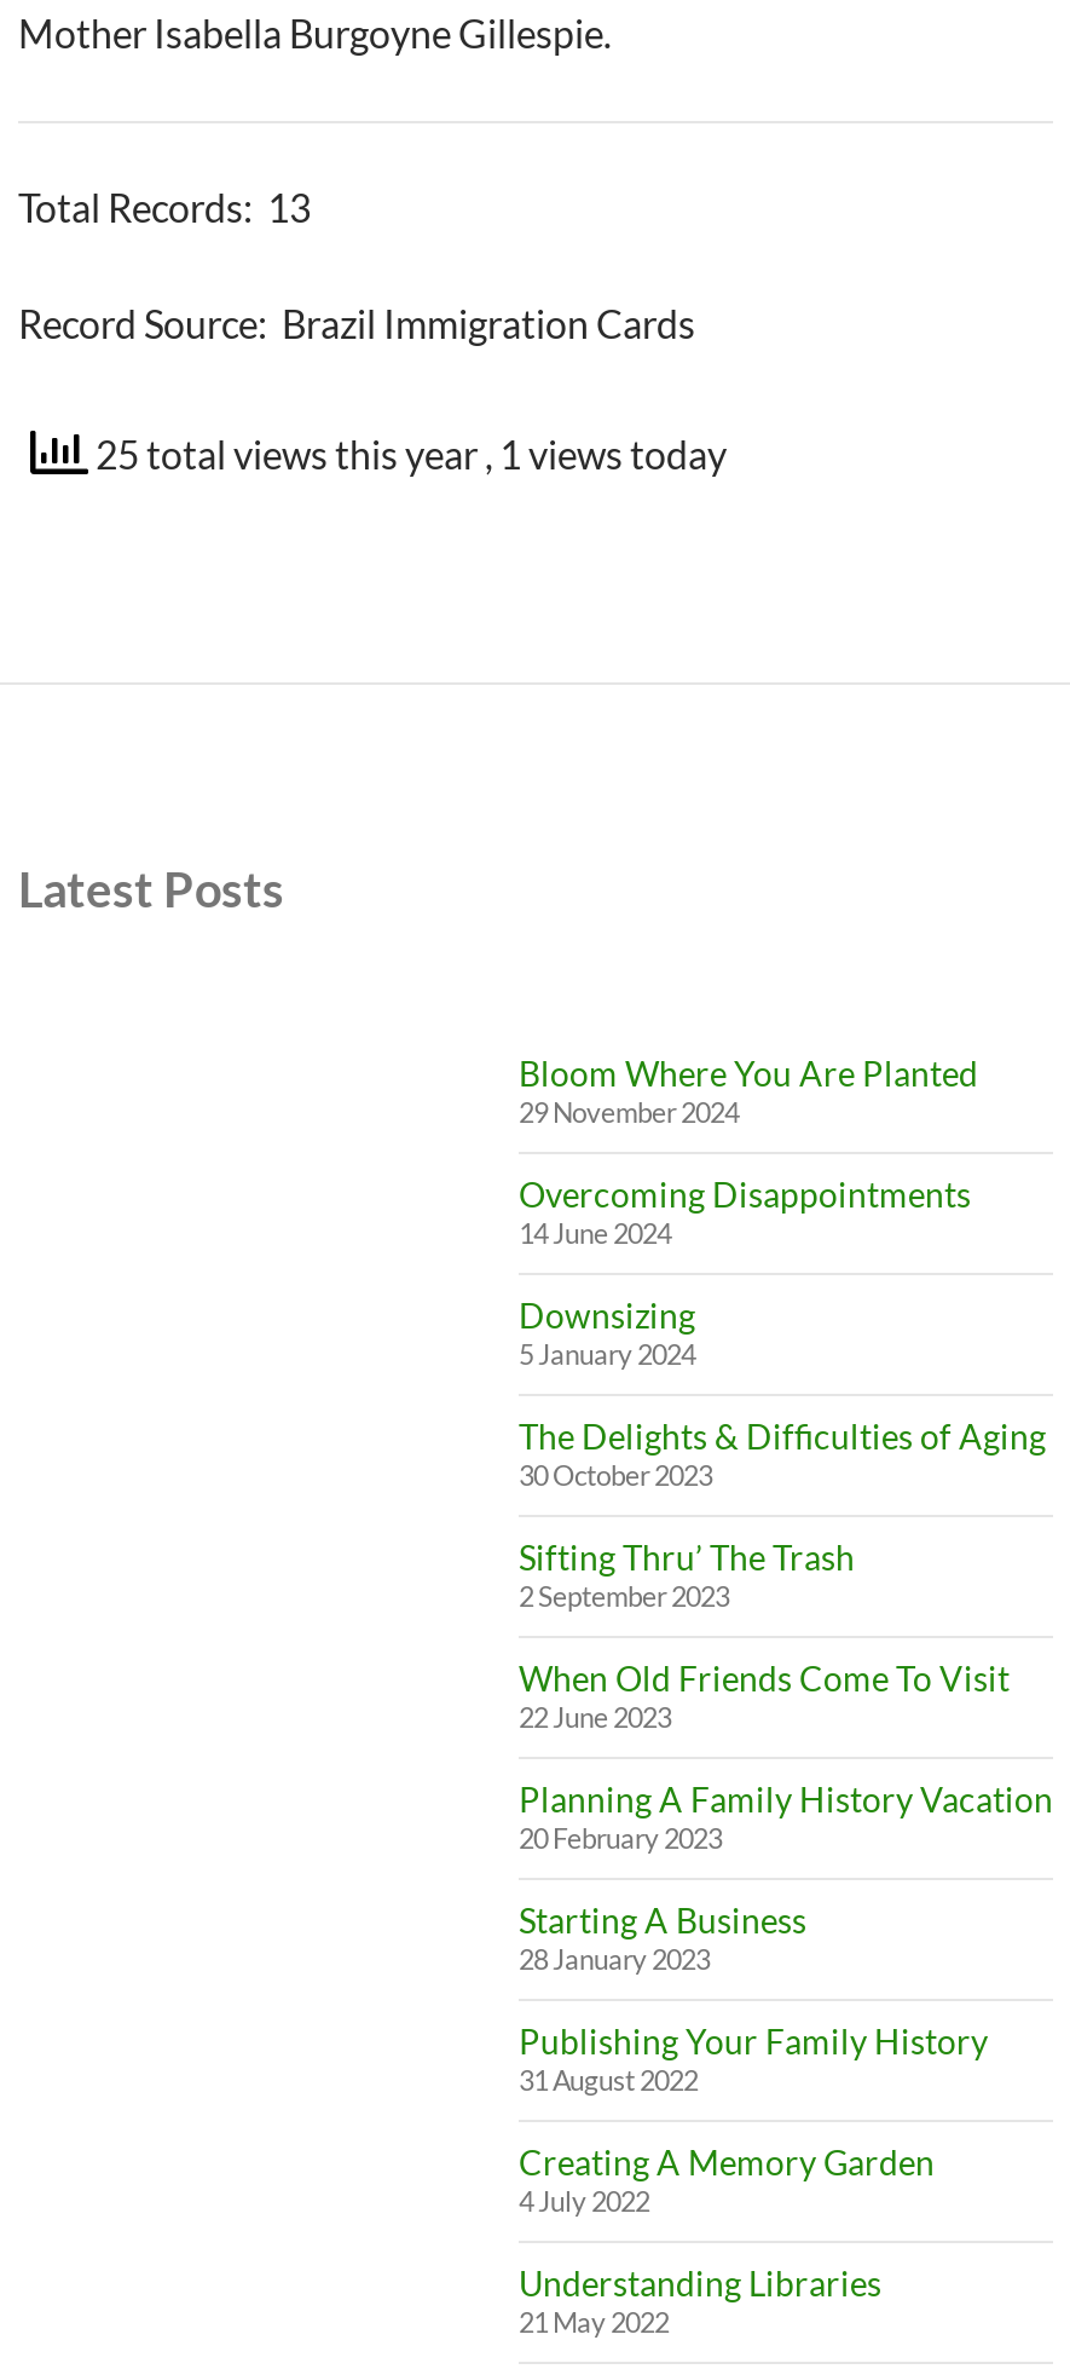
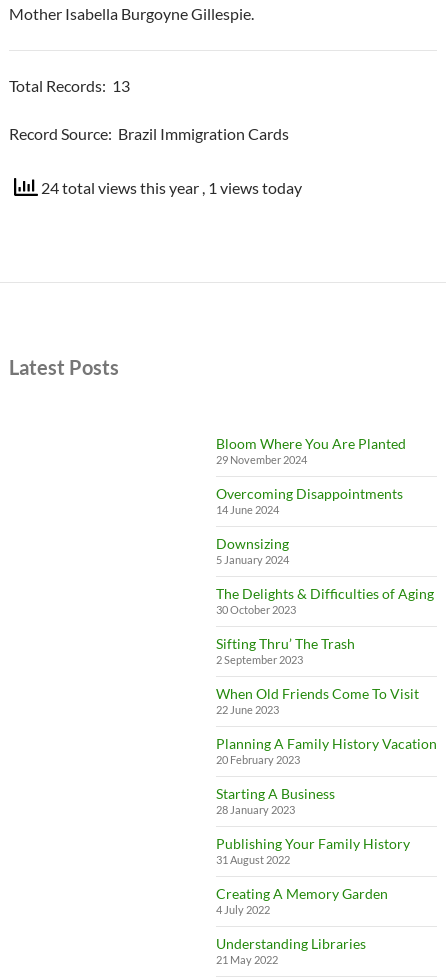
[88,431,727,477] 25 total views this year, 1 views today -> [38,178,302,197] 24 total views this year, 1 views today

